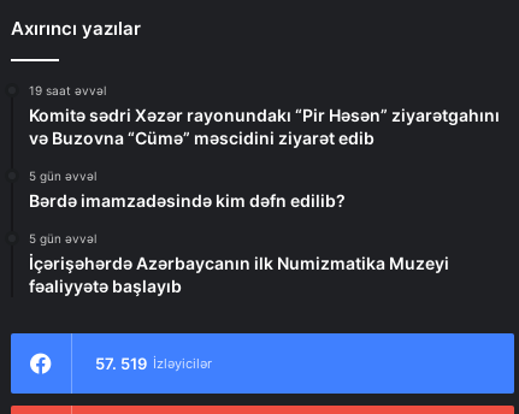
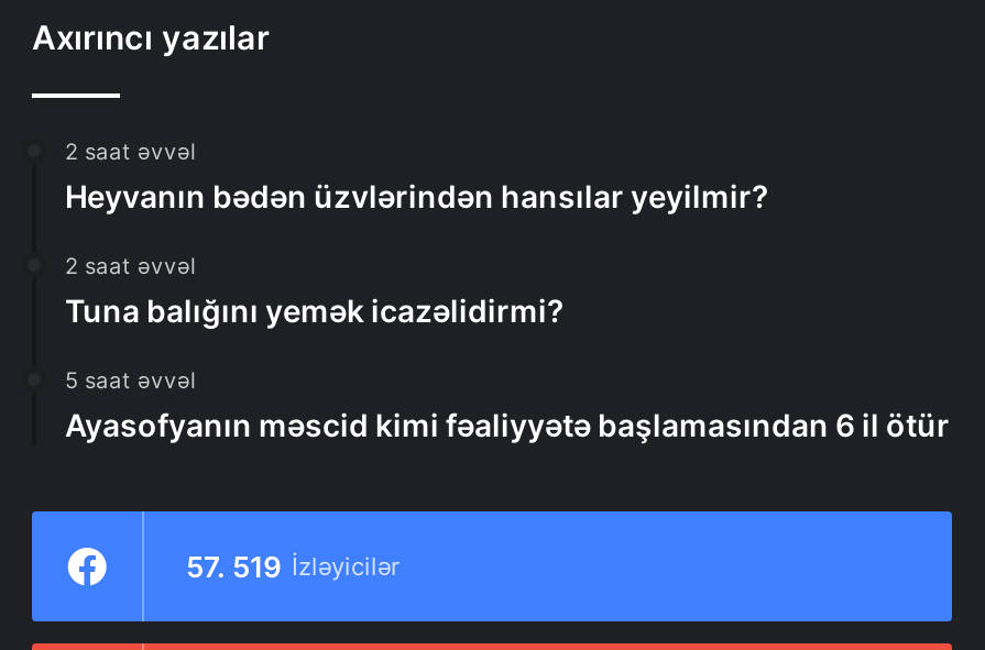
[29,83,500,148] 19 saat əvvəl | Komitə sədri Xəzər rayonundakı “Pir Həsən” ziyarətgahını | və Buzovna “Cümə” məscidini ziyarət edib -> [65,138,769,215] 2 saat əvvəl | Heyvanın bədən üzvlərindən hansılar yeyilmir?
[29,169,346,211] 5 gün əvvəl | Bərdə imamzadəsində kim dəfn edilib? -> [65,252,565,329] 2 saat əvvəl | Tuna balığını yemək icazəlidirmi?
[29,231,449,296] 5 gün əvvəl | İçərişəhərdə Azərbaycanın ilk Numizmatika Muzeyi | fəaliyyətə başlayıb -> [65,367,950,444] 5 saat əvvəl | Ayasofyanın məscid kimi fəaliyyətə başlamasından 6 il ötür

